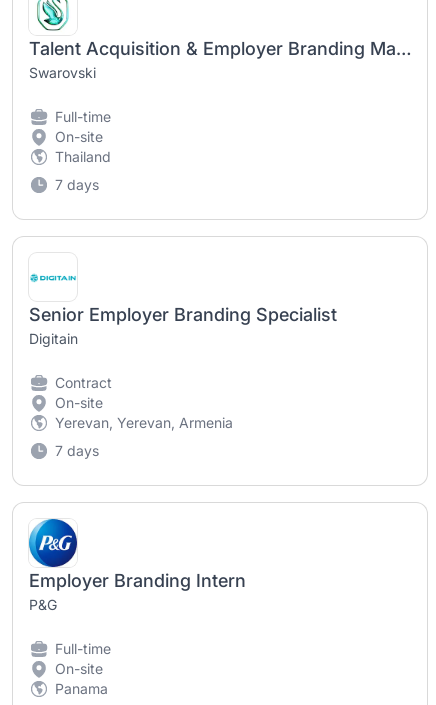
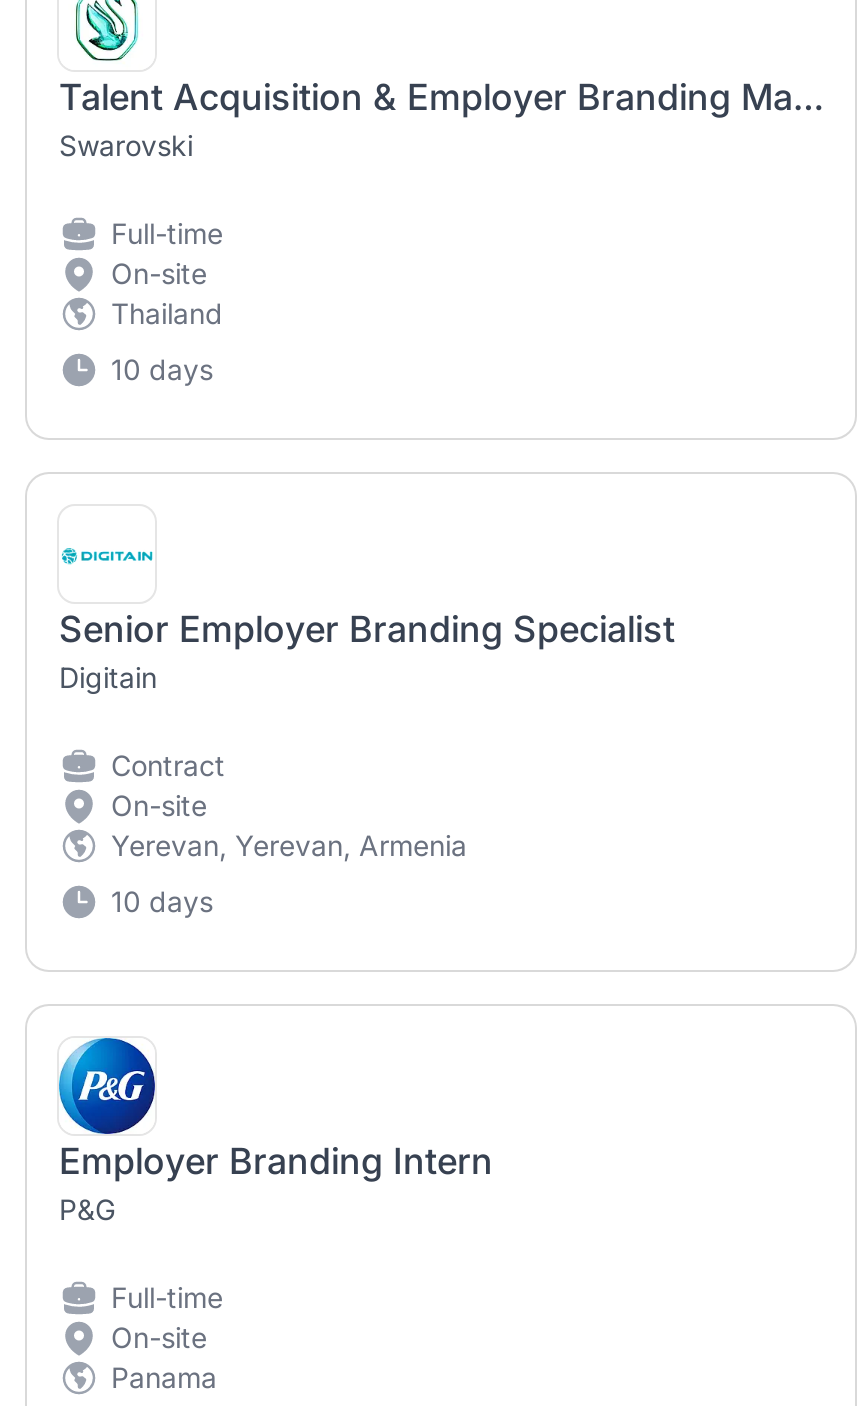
[55,176,99,193] 7 days -> [111,353,213,387] 10 days
[55,442,99,459] 7 days -> [111,885,213,919] 10 days

